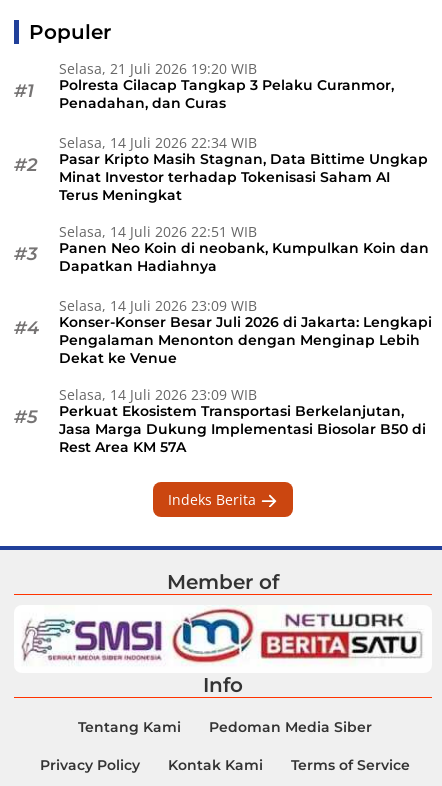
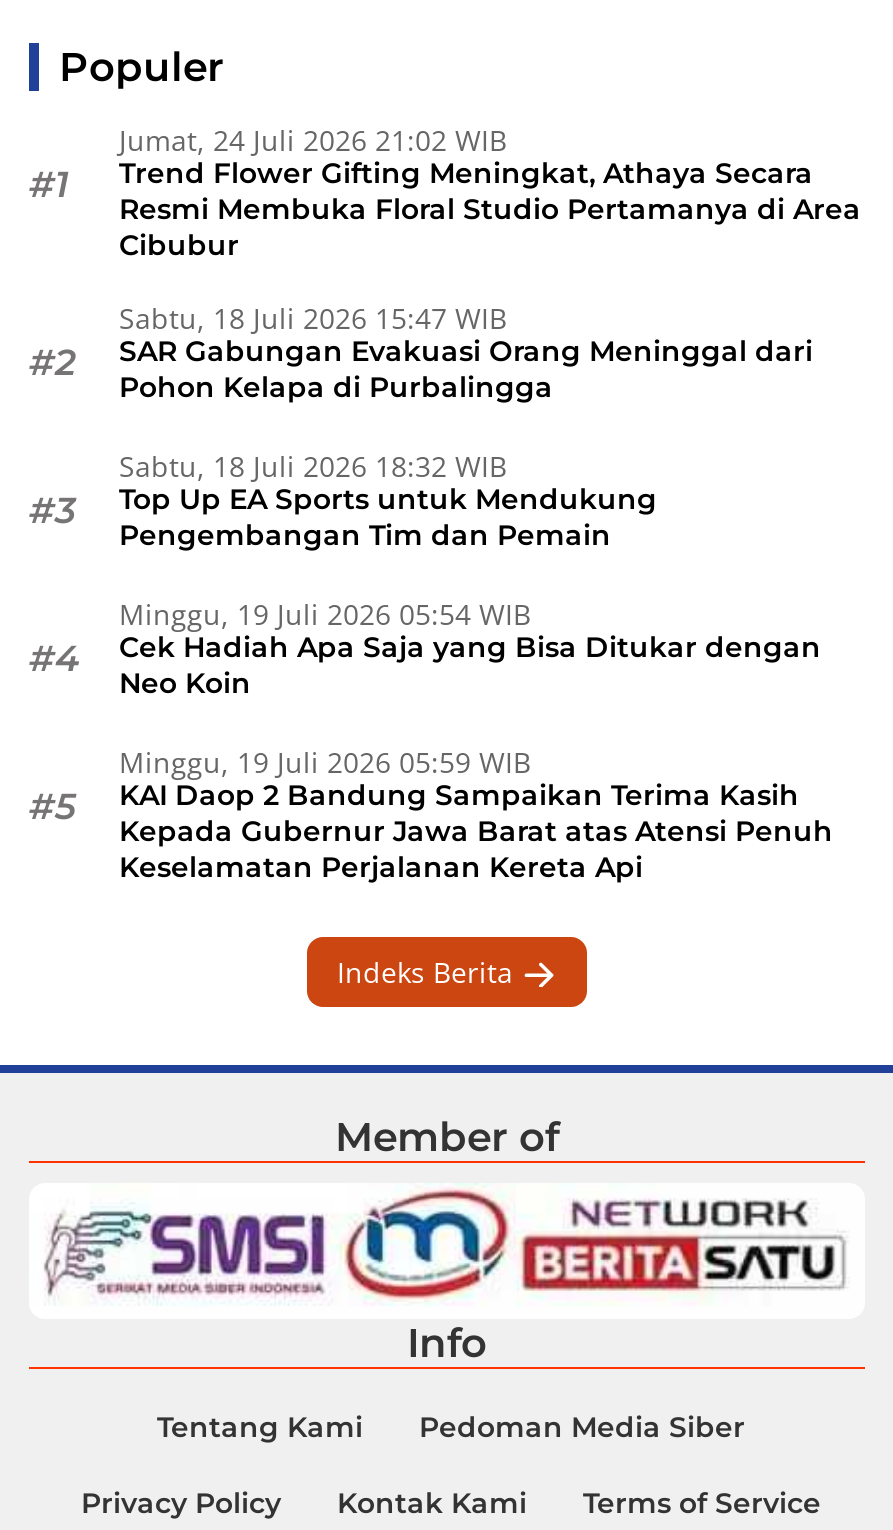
[59,59,394,112] Selasa, 21 Juli 2026 19:20 WIB | Polresta Cilacap Tangkap 3 Pelaku Curanmor, | Penadahan, dan Curas -> [119,121,861,263] Jumat, 24 Juli 2026 21:02 WIB | Trend Flower Gifting Meningkat, Athaya Secara | Resmi Membuka Floral Studio Pertamanya di Area | Cibubur
[59,133,428,204] Selasa, 14 Juli 2026 22:34 WIB | Pasar Kripto Masih Stagnan, Data Bittime Ungkap | Minat Investor terhadap Tokenisasi Saham AI | Terus Meningkat -> [119,299,813,405] Sabtu, 18 Juli 2026 15:47 WIB | SAR Gabungan Evakuasi Orang Meninggal dari | Pohon Kelapa di Purbalingga
[59,222,429,275] Selasa, 14 Juli 2026 22:51 WIB | Panen Neo Koin di neobank, Kumpulkan Koin dan | Dapatkan Hadiahnya -> [119,447,657,553] Sabtu, 18 Juli 2026 18:32 WIB | Top Up EA Sports untuk Mendukung | Pengembangan Tim dan Pemain
[59,296,432,367] Selasa, 14 Juli 2026 23:09 WIB | Konser-Konser Besar Juli 2026 di Jakarta: Lengkapi | Pengalaman Menonton dengan Menginap Lebih | Dekat ke Venue -> [119,595,821,701] Minggu, 19 Juli 2026 05:54 WIB | Cek Hadiah Apa Saja yang Bisa Ditukar dengan | Neo Koin
[59,385,426,456] Selasa, 14 Juli 2026 23:09 WIB | Perkuat Ekosistem Transportasi Berkelanjutan, | Jasa Marga Dukung Implementasi Biosolar B50 di | Rest Area KM 57A -> [119,743,833,885] Minggu, 19 Juli 2026 05:59 WIB | KAI Daop 2 Bandung Sampaikan Terima Kasih | Kepada Gubernur Jawa Barat atas Atensi Penuh | Keselamatan Perjalanan Kereta Api

